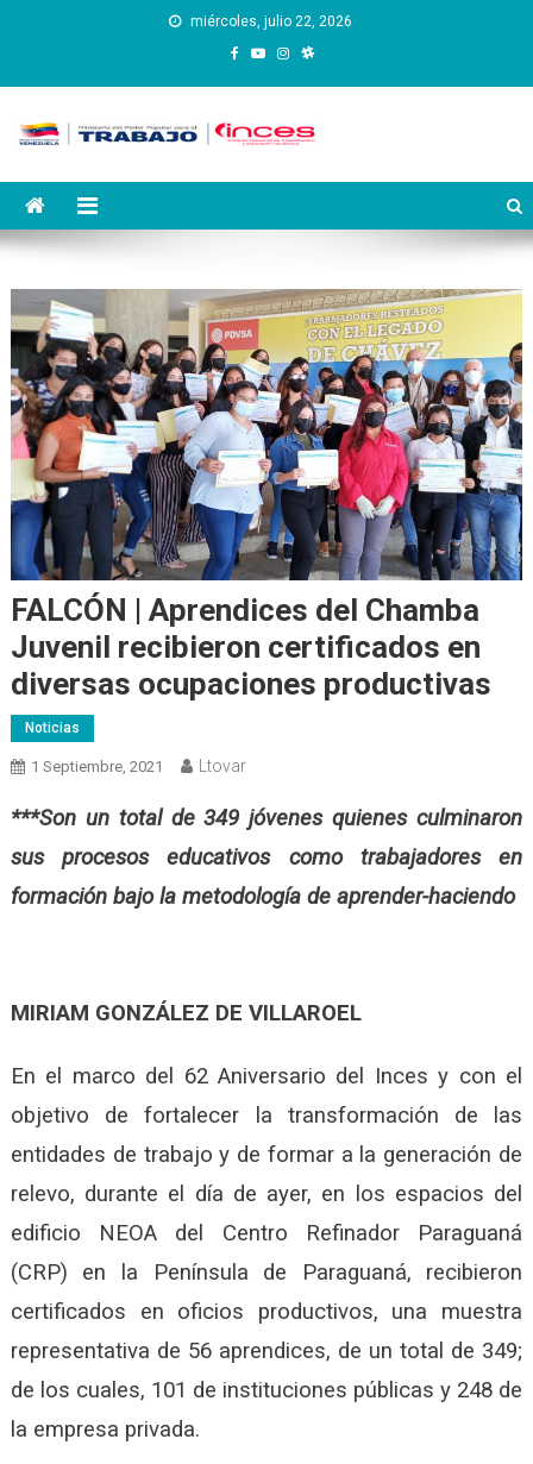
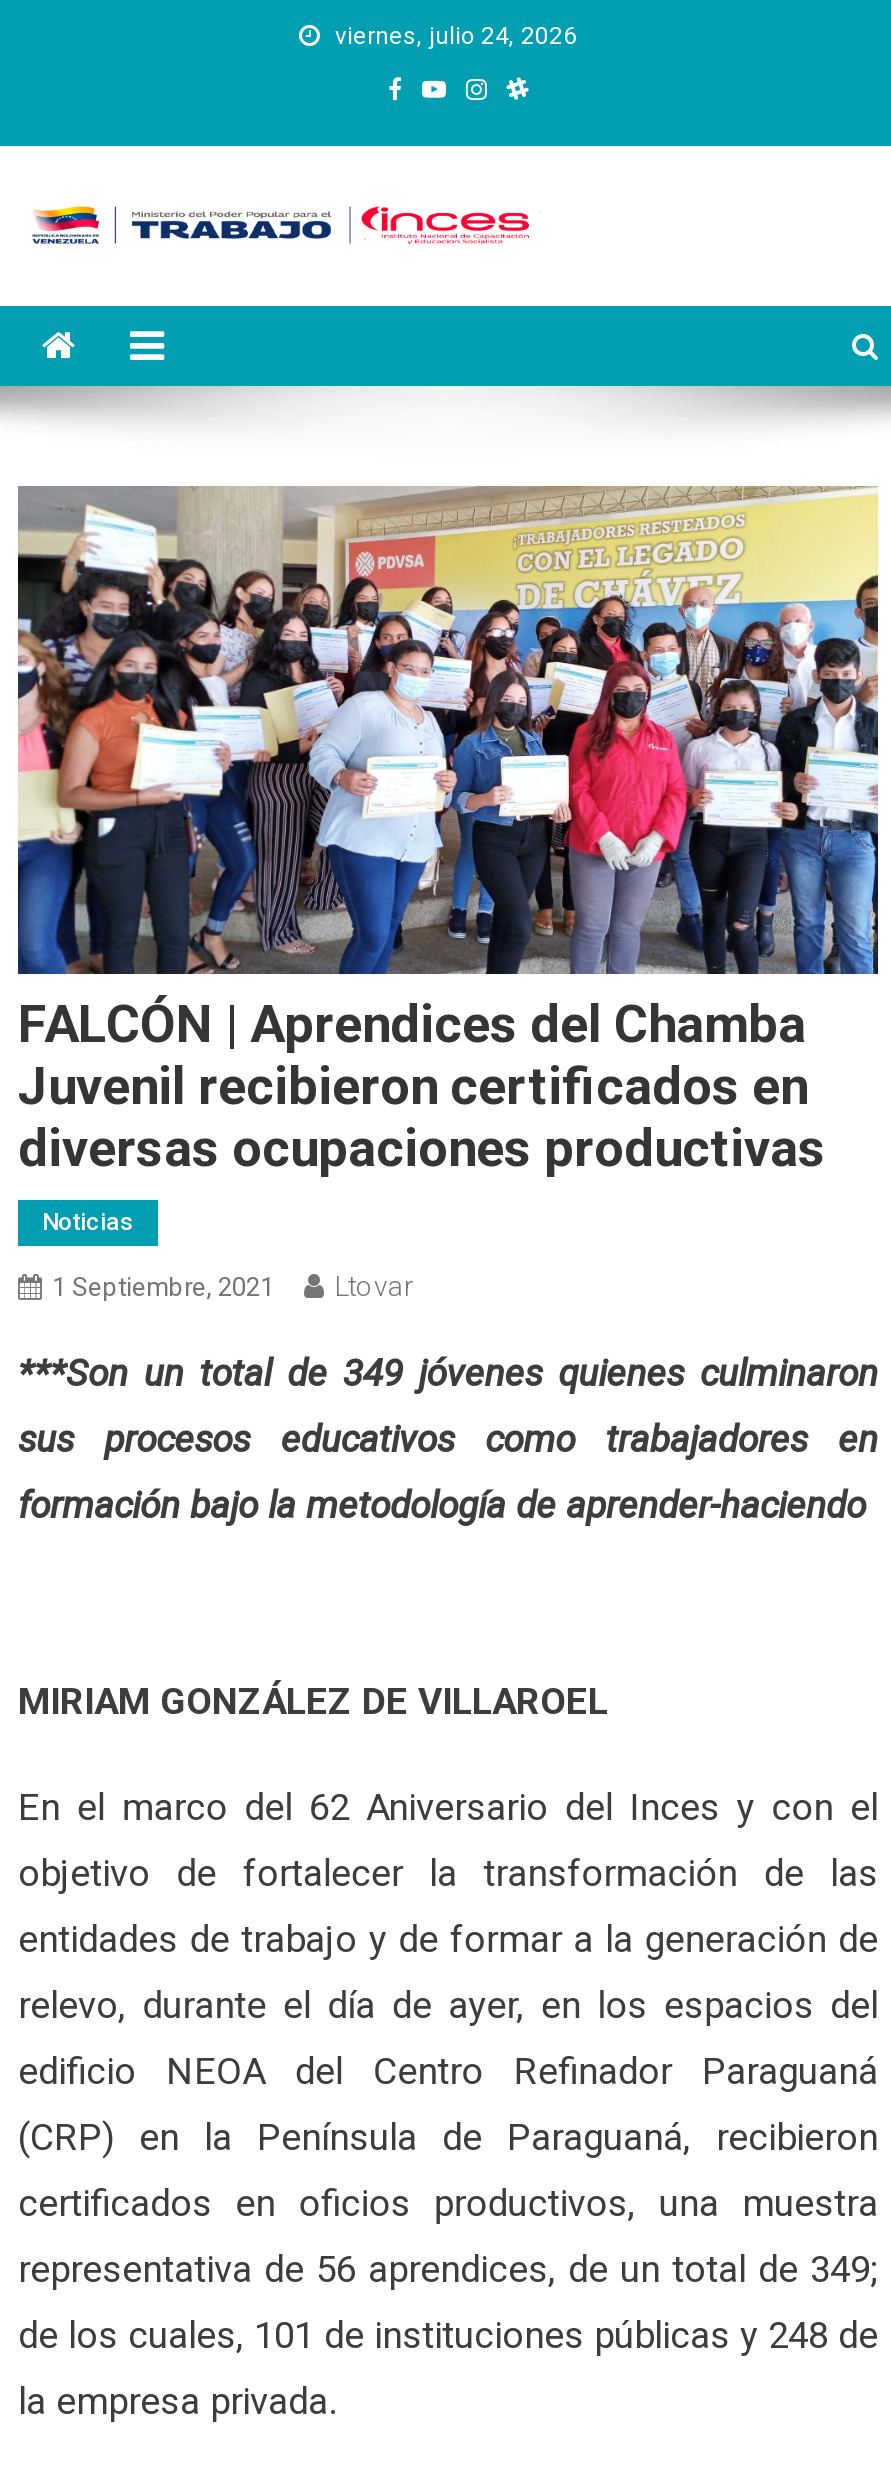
[190,13,352,30] miércoles, julio 22, 2026 -> [335,22,577,50] viernes, julio 24, 2026

